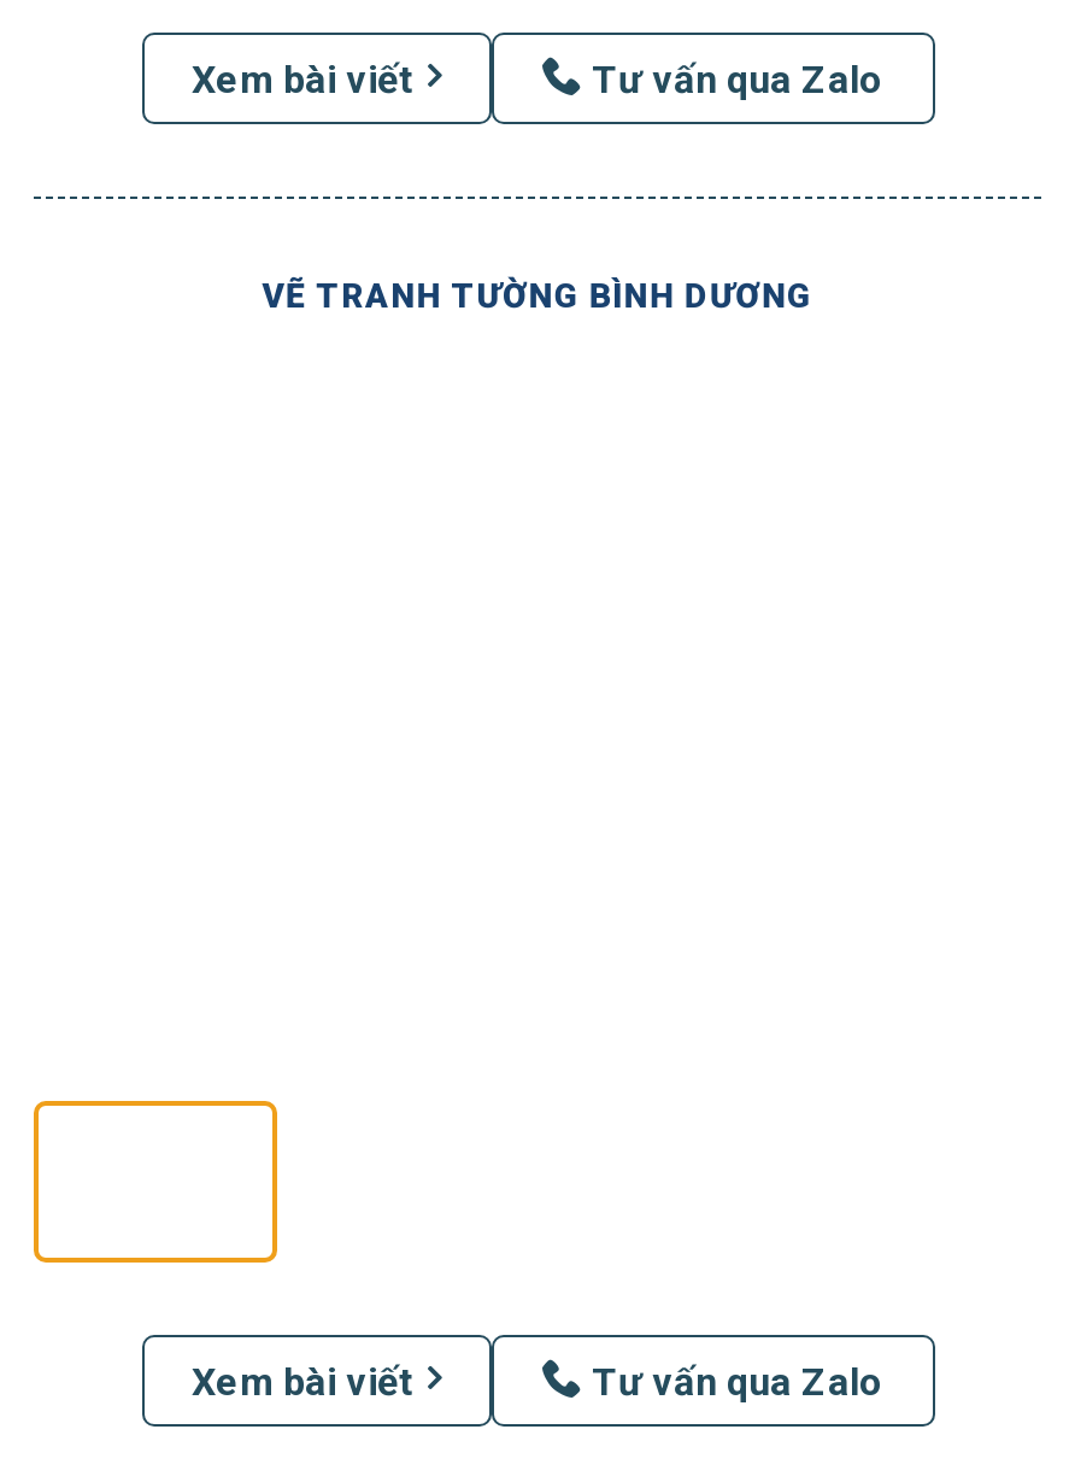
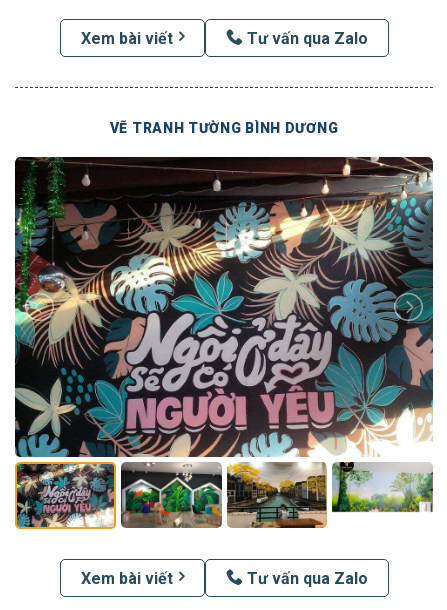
none -> [14,156,434,529] [image]

